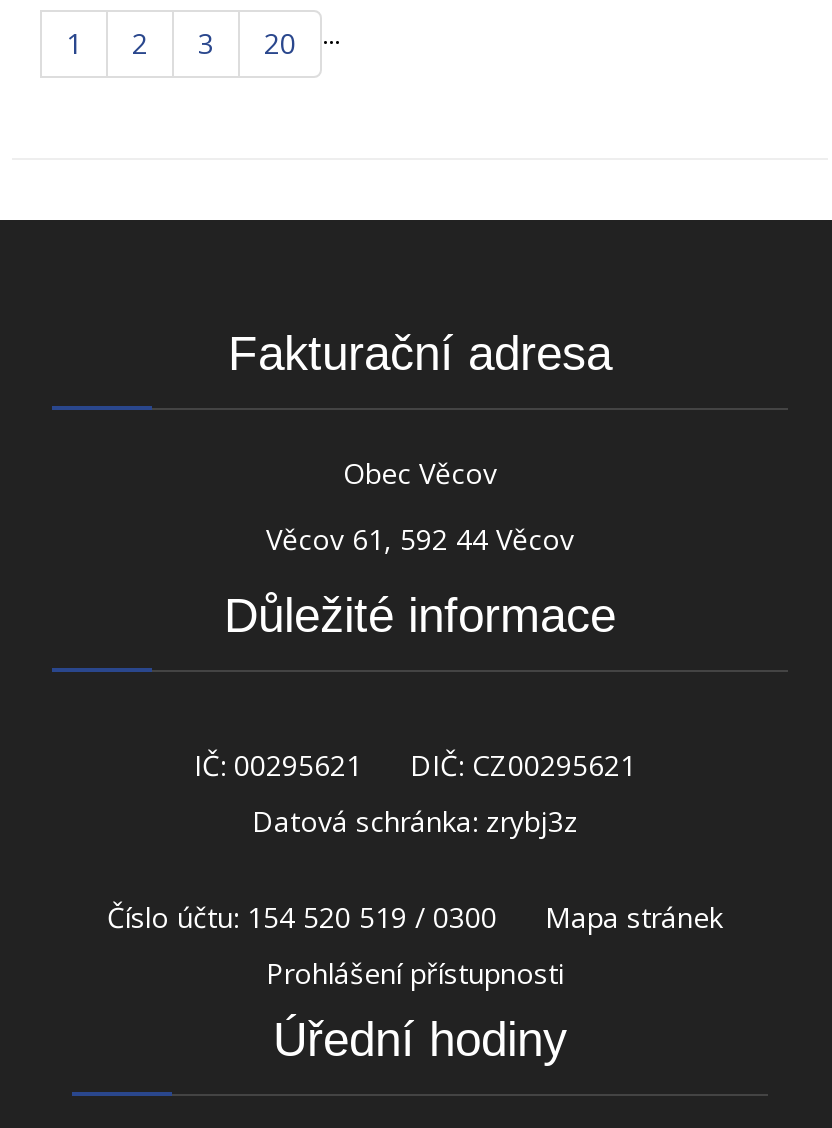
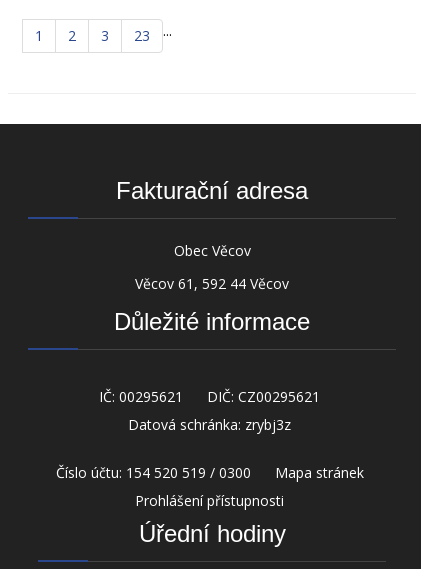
[264,24,296,62] 20 -> [134,26,150,45] 23

